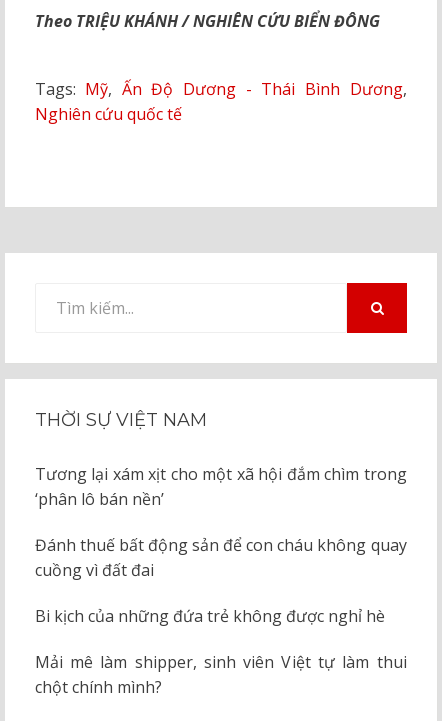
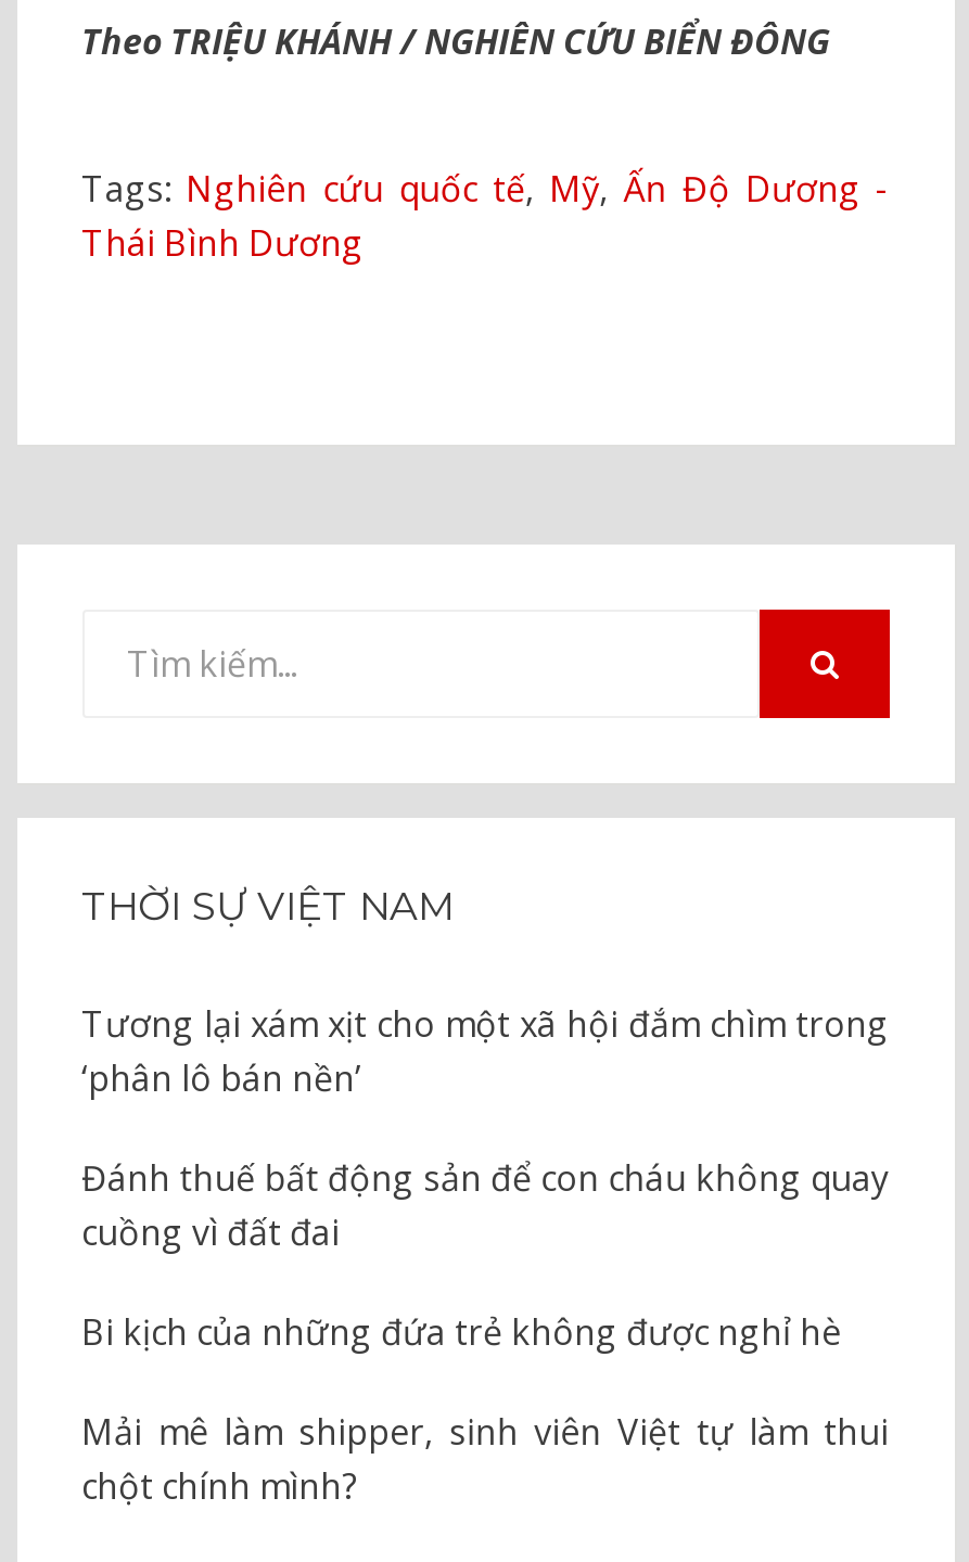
[34,78,406,125] Tags: Mỹ, Ấn Độ Dương - Thái Bình Dương, | Nghiên cứu quốc tế -> [81,165,889,267] Tags: Nghiên cứu quốc tế, Mỹ, Ấn Độ Dương - | Thái Bình Dương

